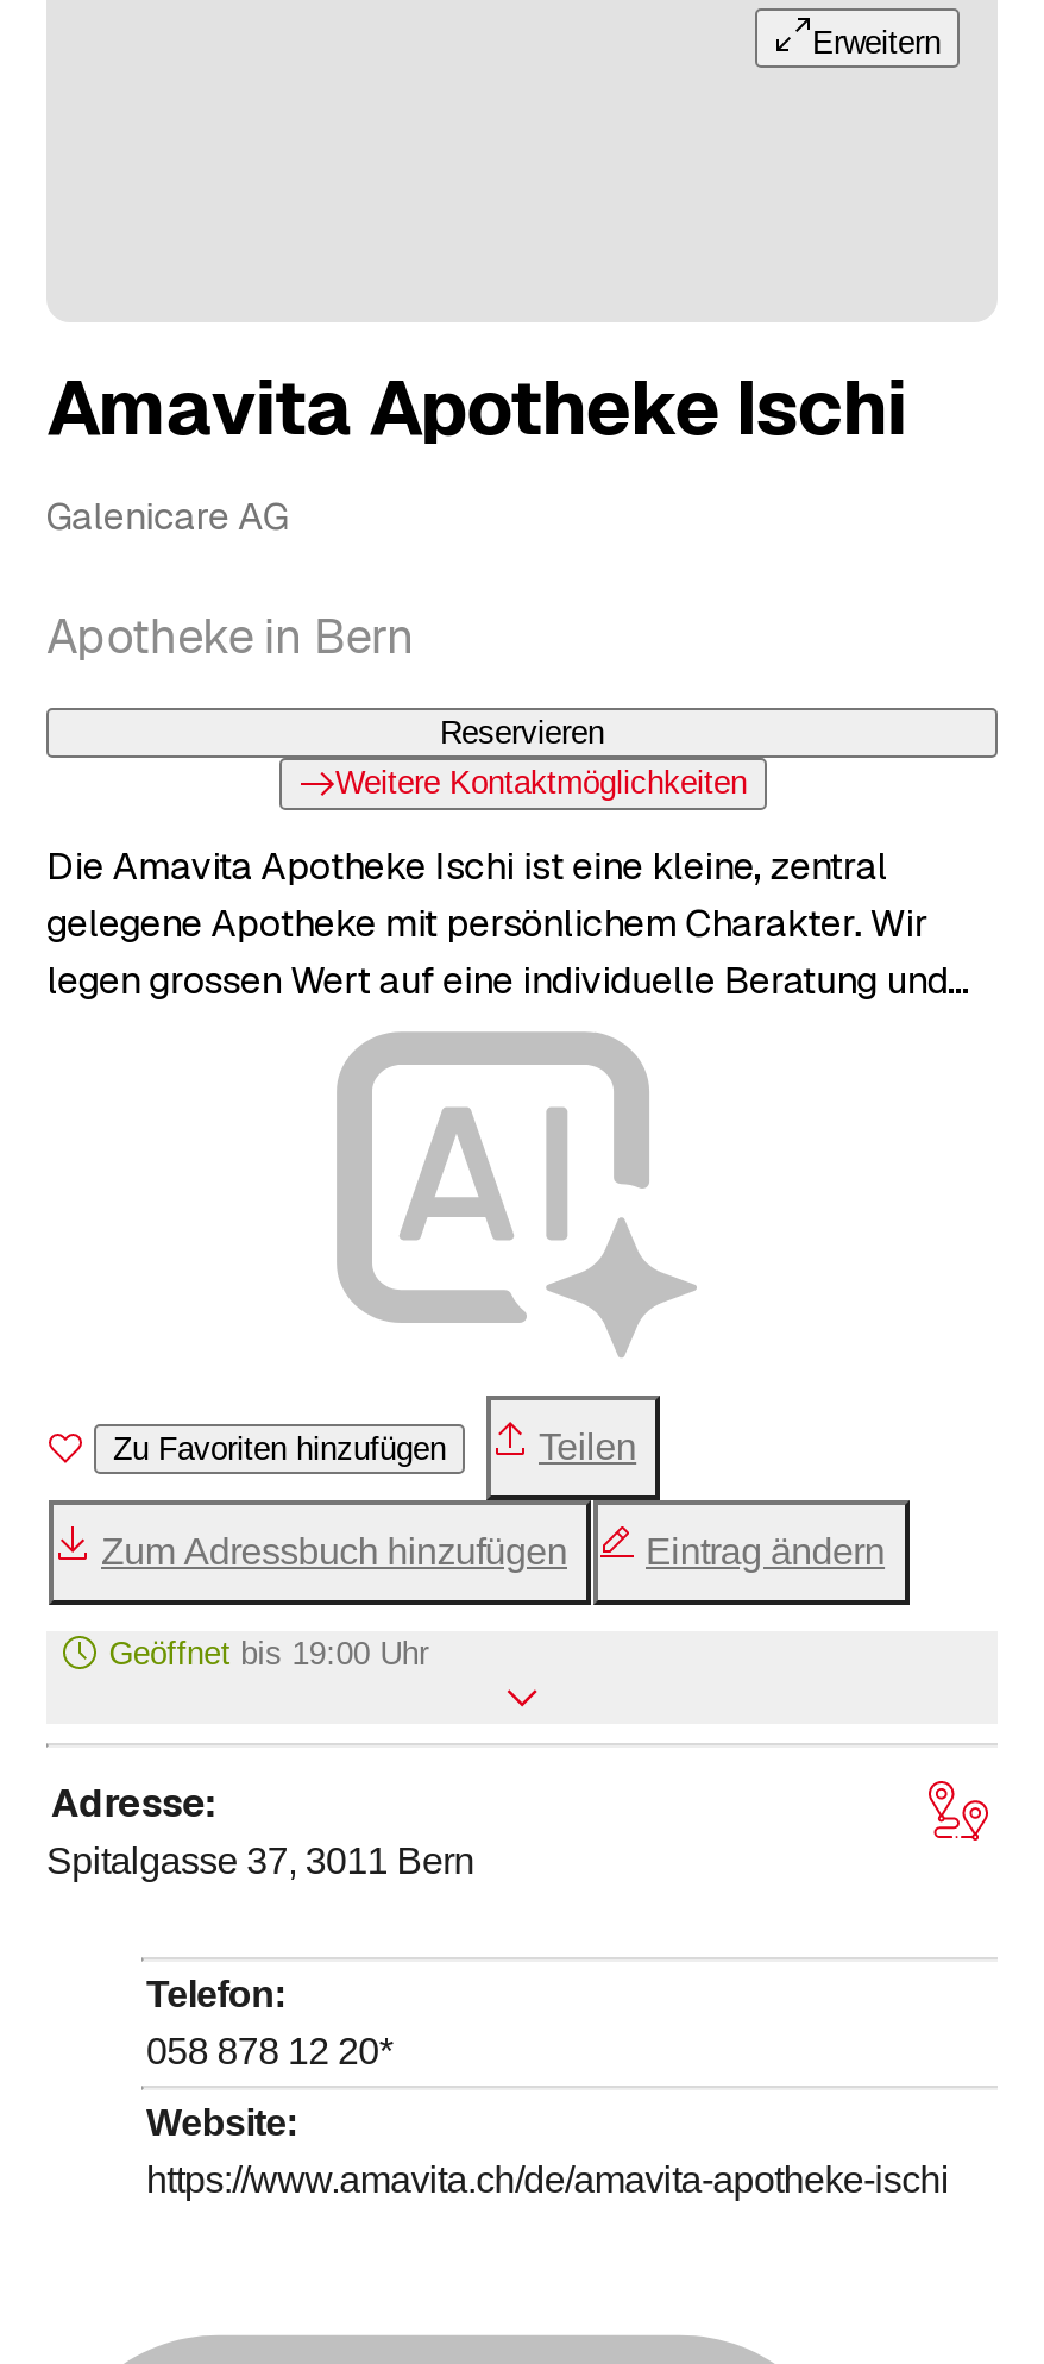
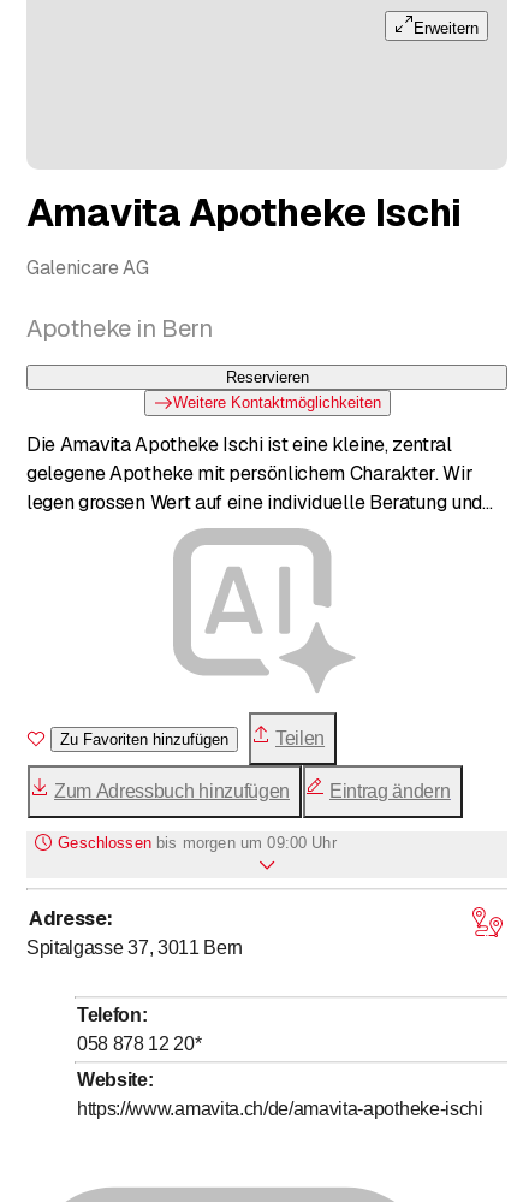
[109,1636,429,1672] Geöffnet bis 19:00 Uhr -> [58,834,336,852] Geschlossen bis morgen um 09:00 Uhr

